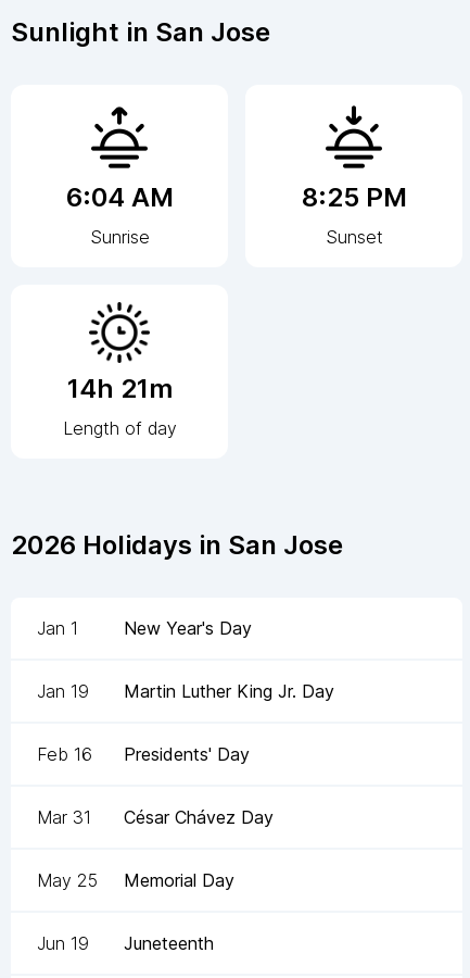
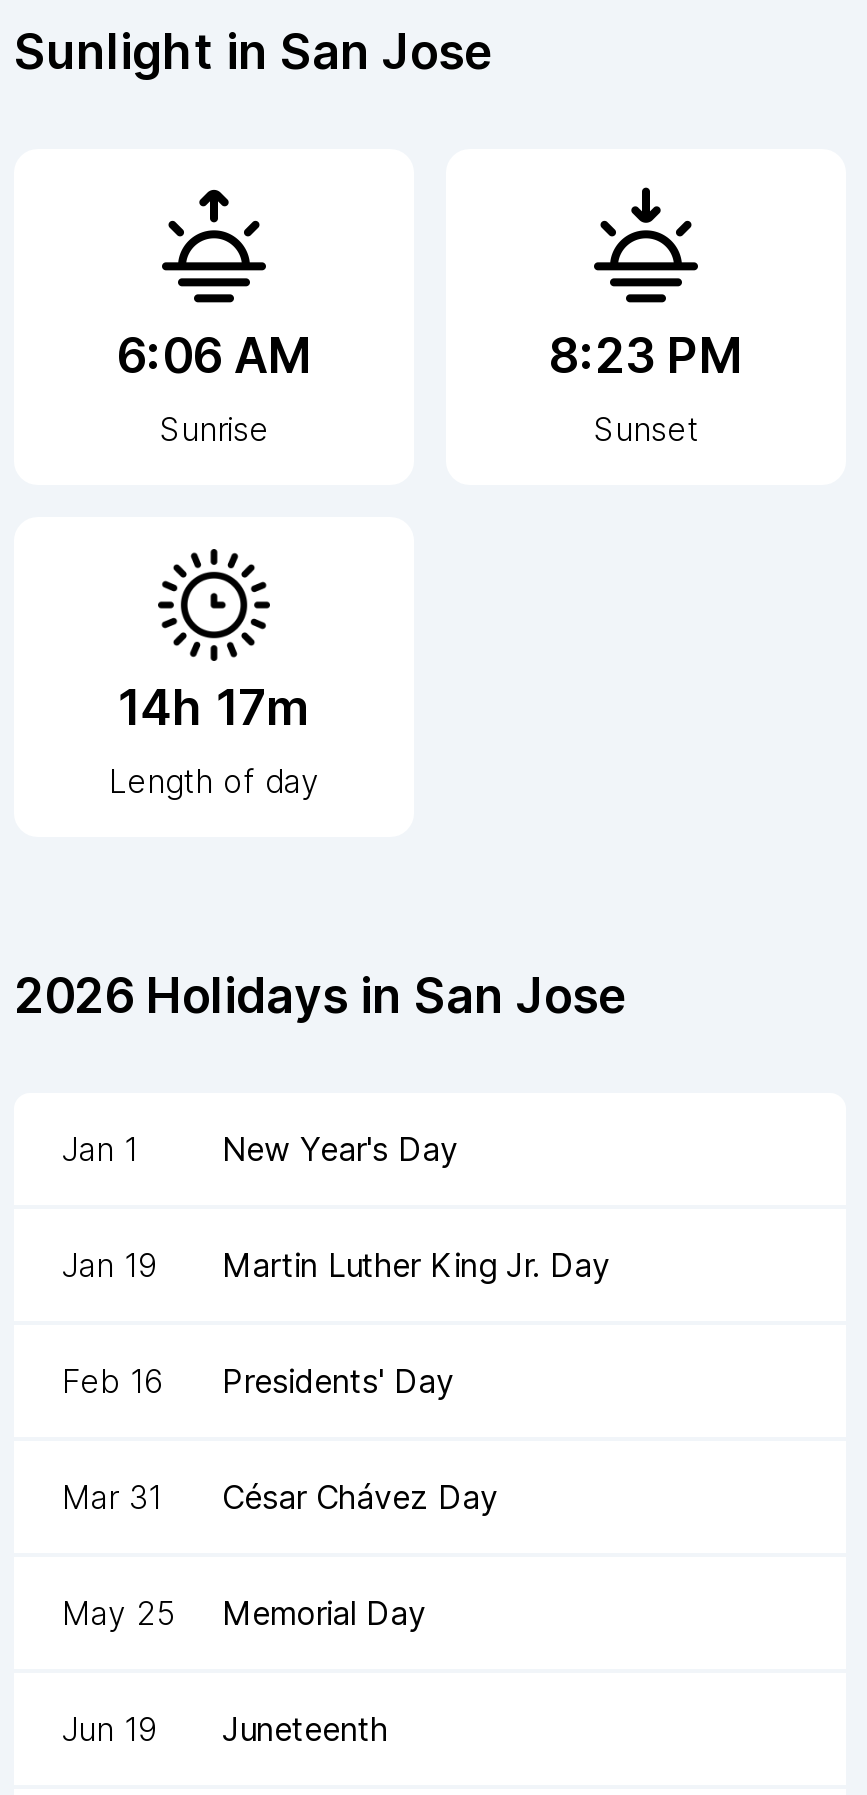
[66,181,173,213] 6:04 AM -> [116,327,312,385] 6:06 AM
[301,181,407,213] 8:25 PM -> [549,327,743,385] 8:23 PM
[67,373,172,404] 14h 21m -> [118,679,310,737] 14h 17m

